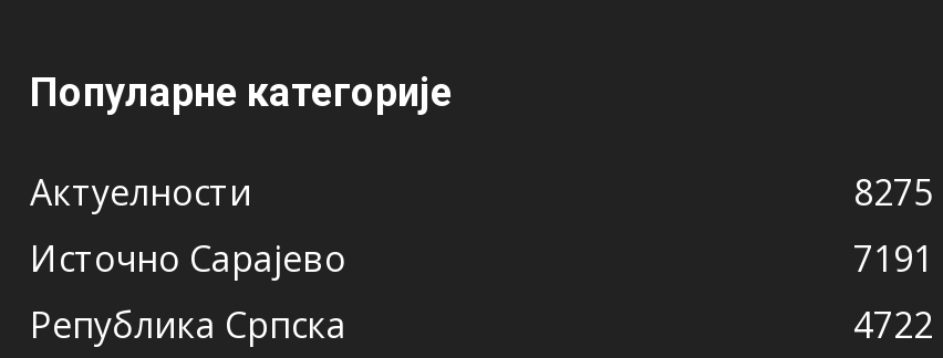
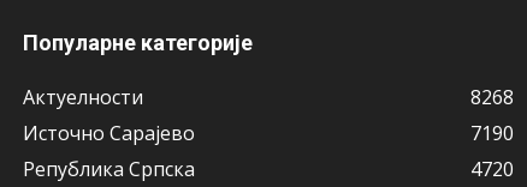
[853,168,933,217] 8275 -> [470,84,514,110] 8268
[853,234,933,283] 7191 -> [470,120,514,146] 7190
[853,301,933,349] 4722 -> [470,156,514,182] 4720

